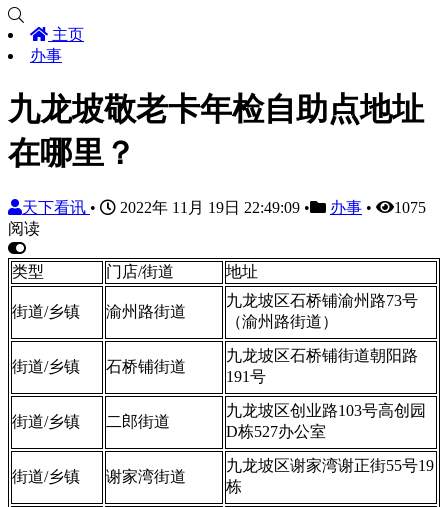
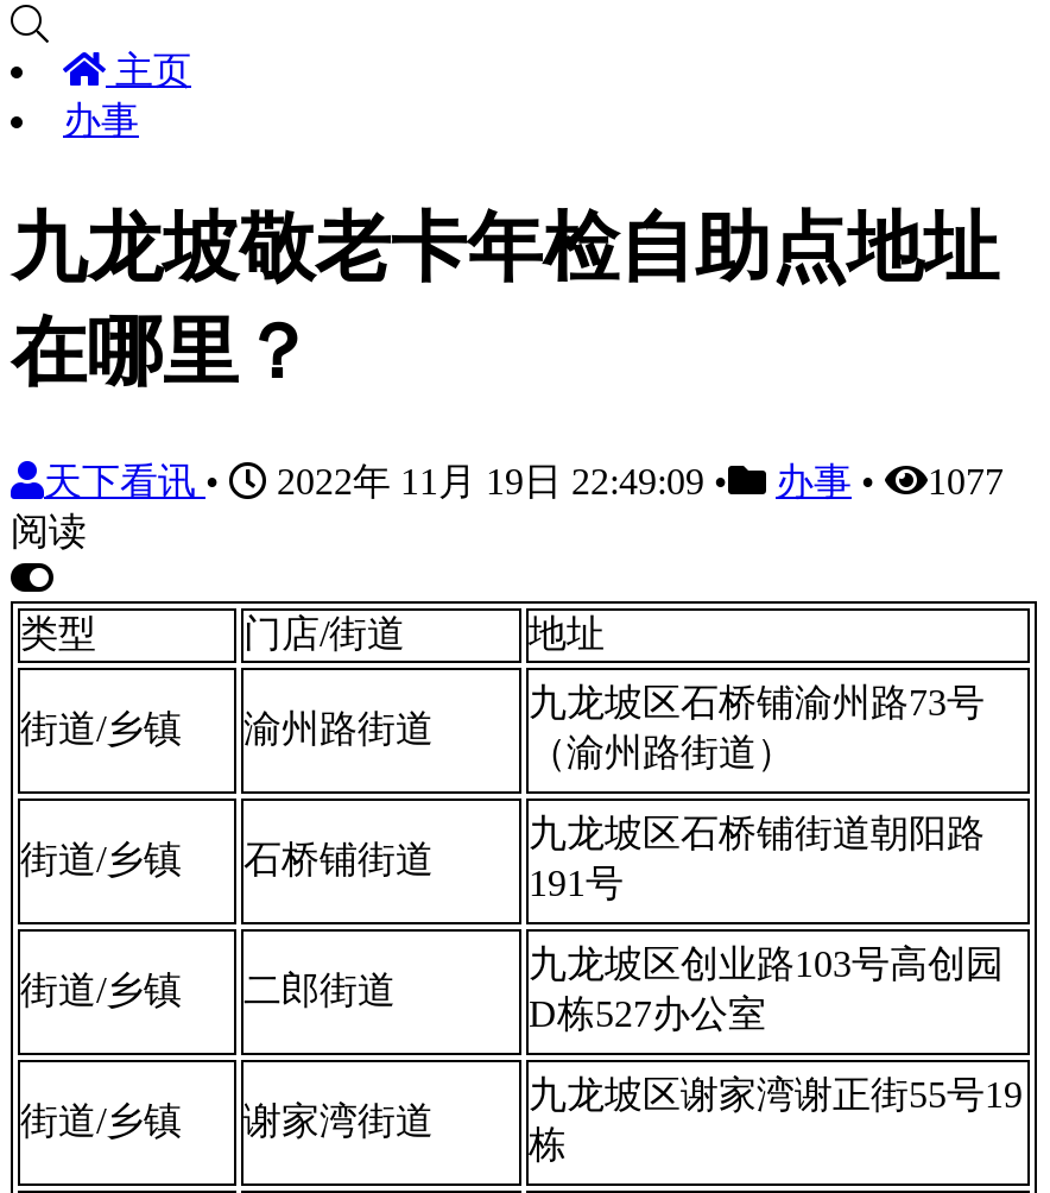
[22,199,426,216] 天下看讯• 2022年 11月 19日 22:49:09 • 办事 • 1075 -> [44,460,1004,501] 天下看讯• 2022年 11月 19日 22:49:09 • 办事 • 1077

